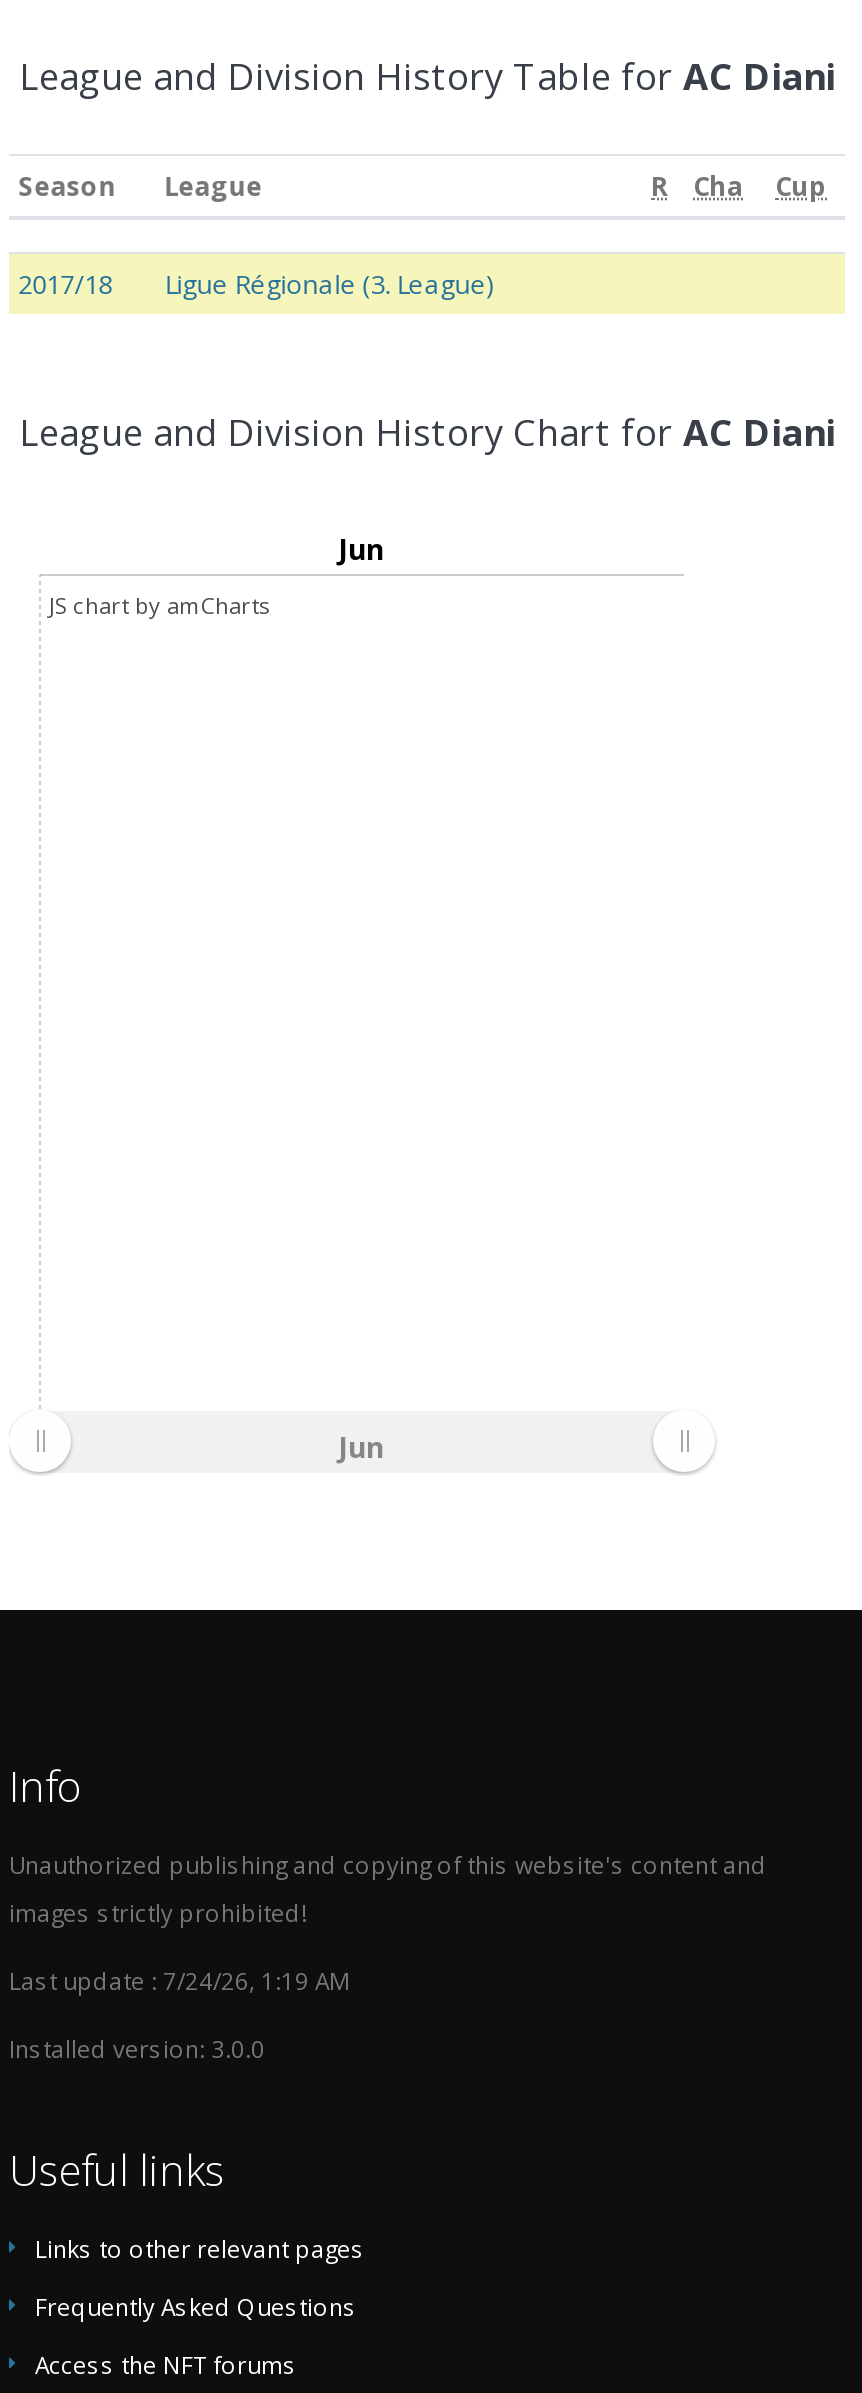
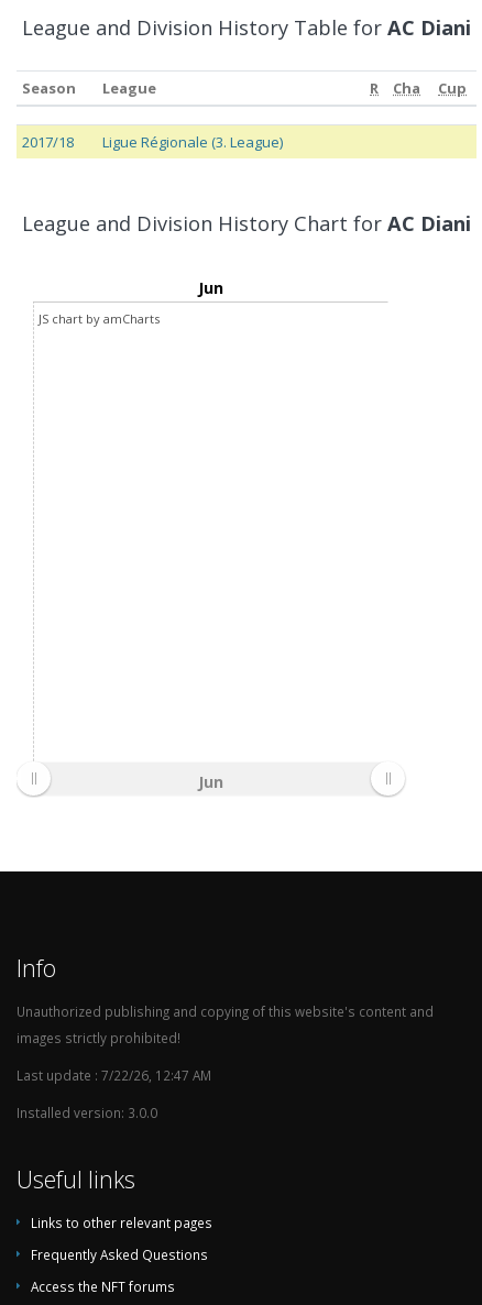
[9,1964,349,1996] Last update : 7/24/26, 1:19 AM -> [17,1066,211,1084] Last update : 7/22/26, 12:47 AM

